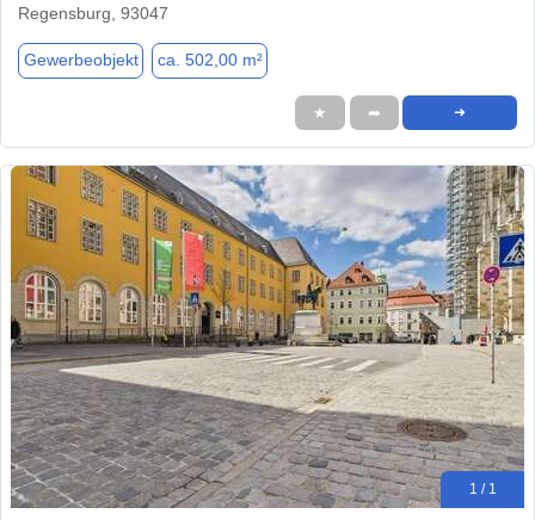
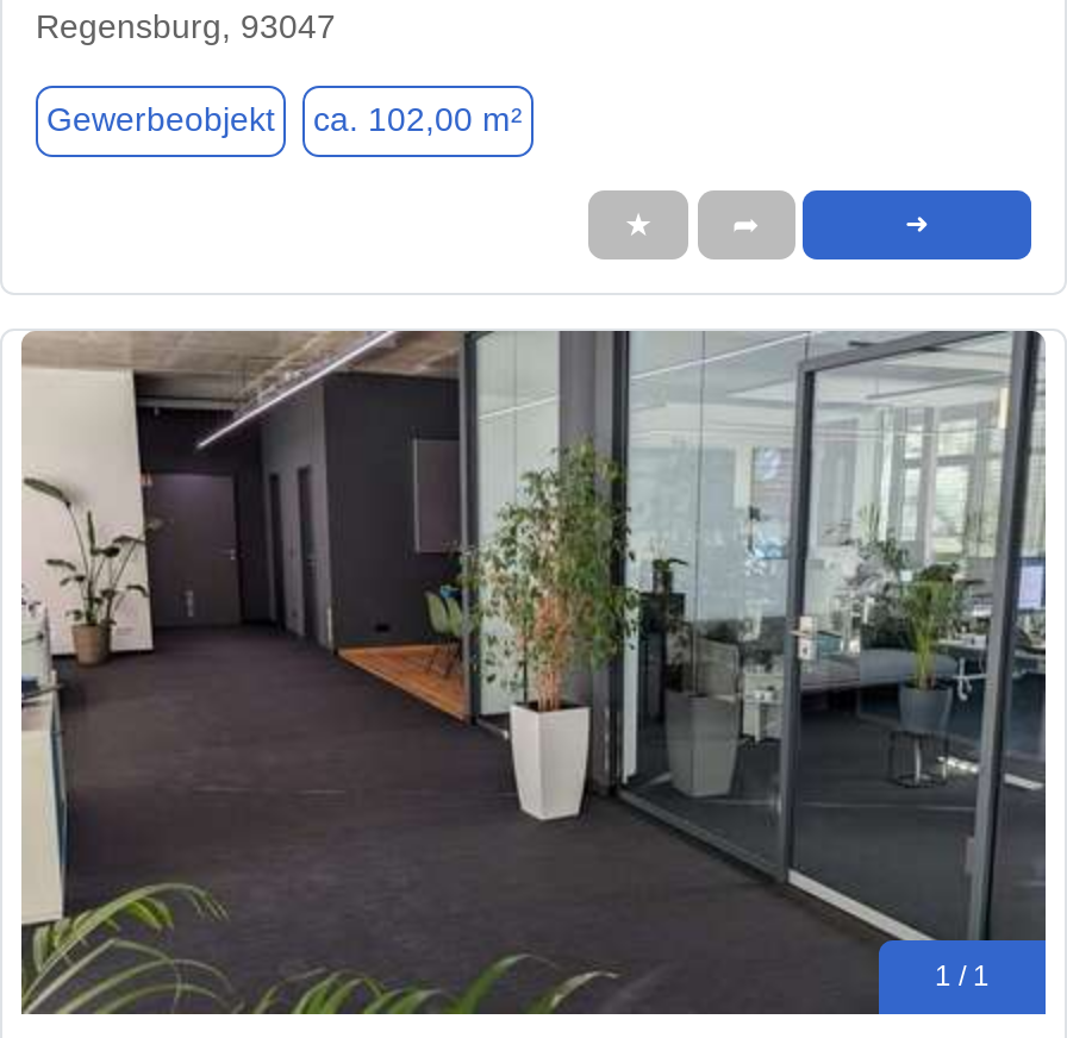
[23,51,262,70] Gewerbeobjekt ca. 502,00 m² -> [46,101,523,139] Gewerbeobjekt ca. 102,00 m²
[10,165,525,509] [image] -> [21,329,1048,1017] [image]

